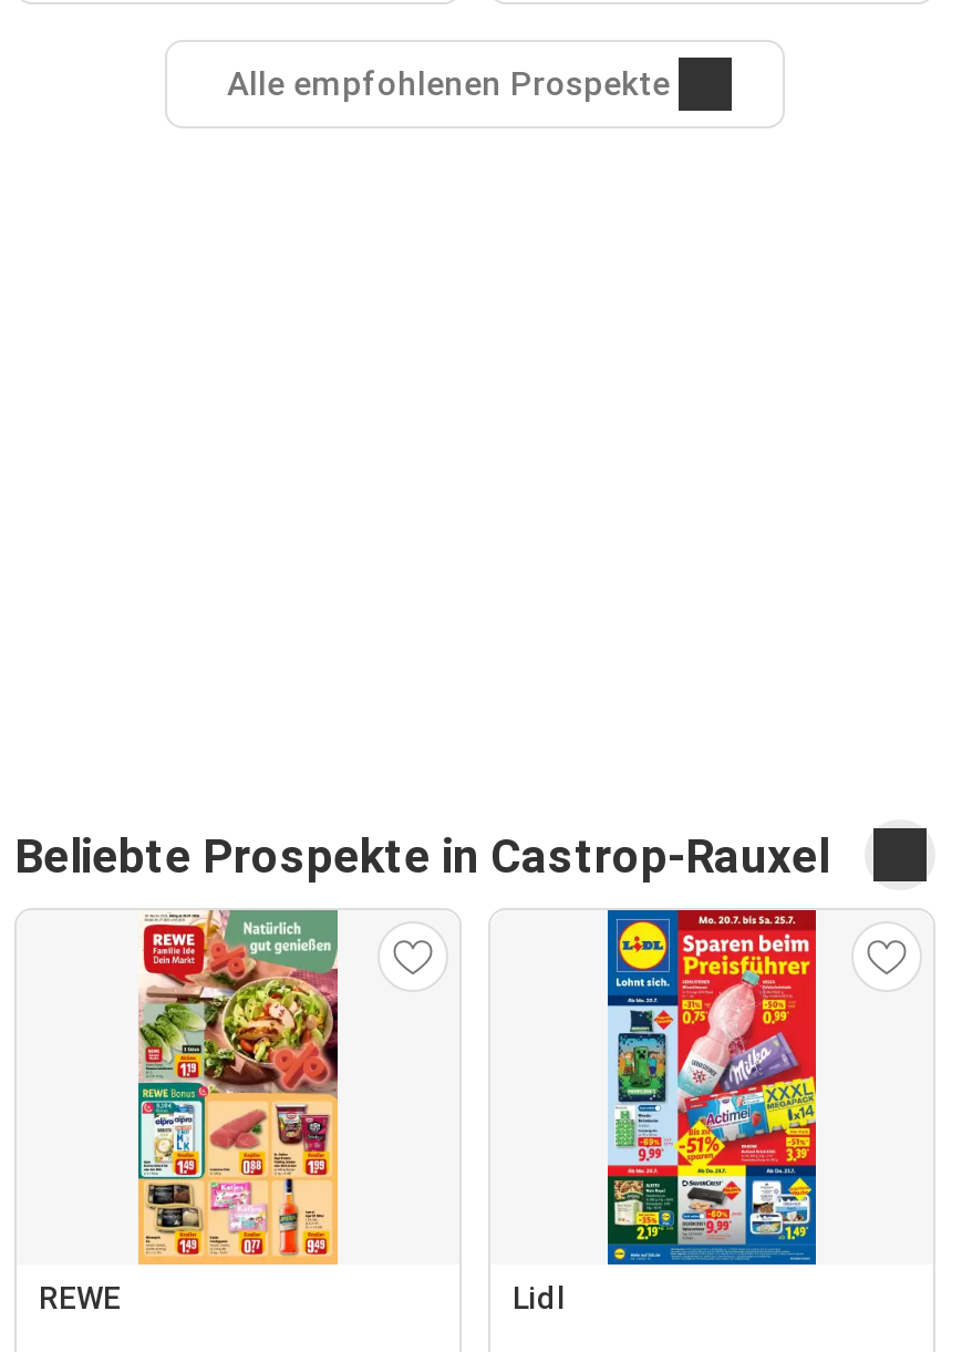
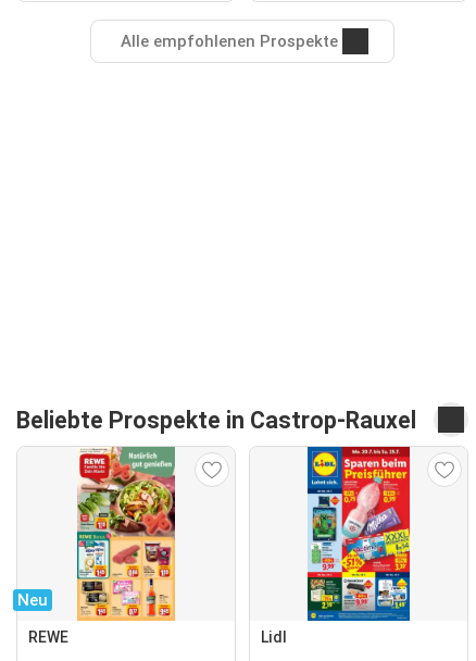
none -> [17,590,48,610] Neu

